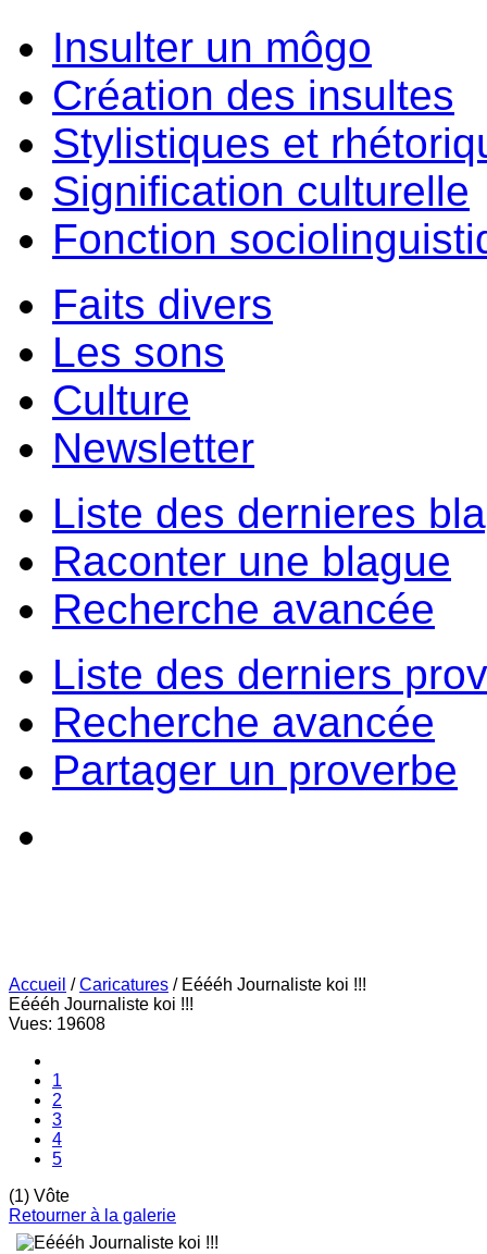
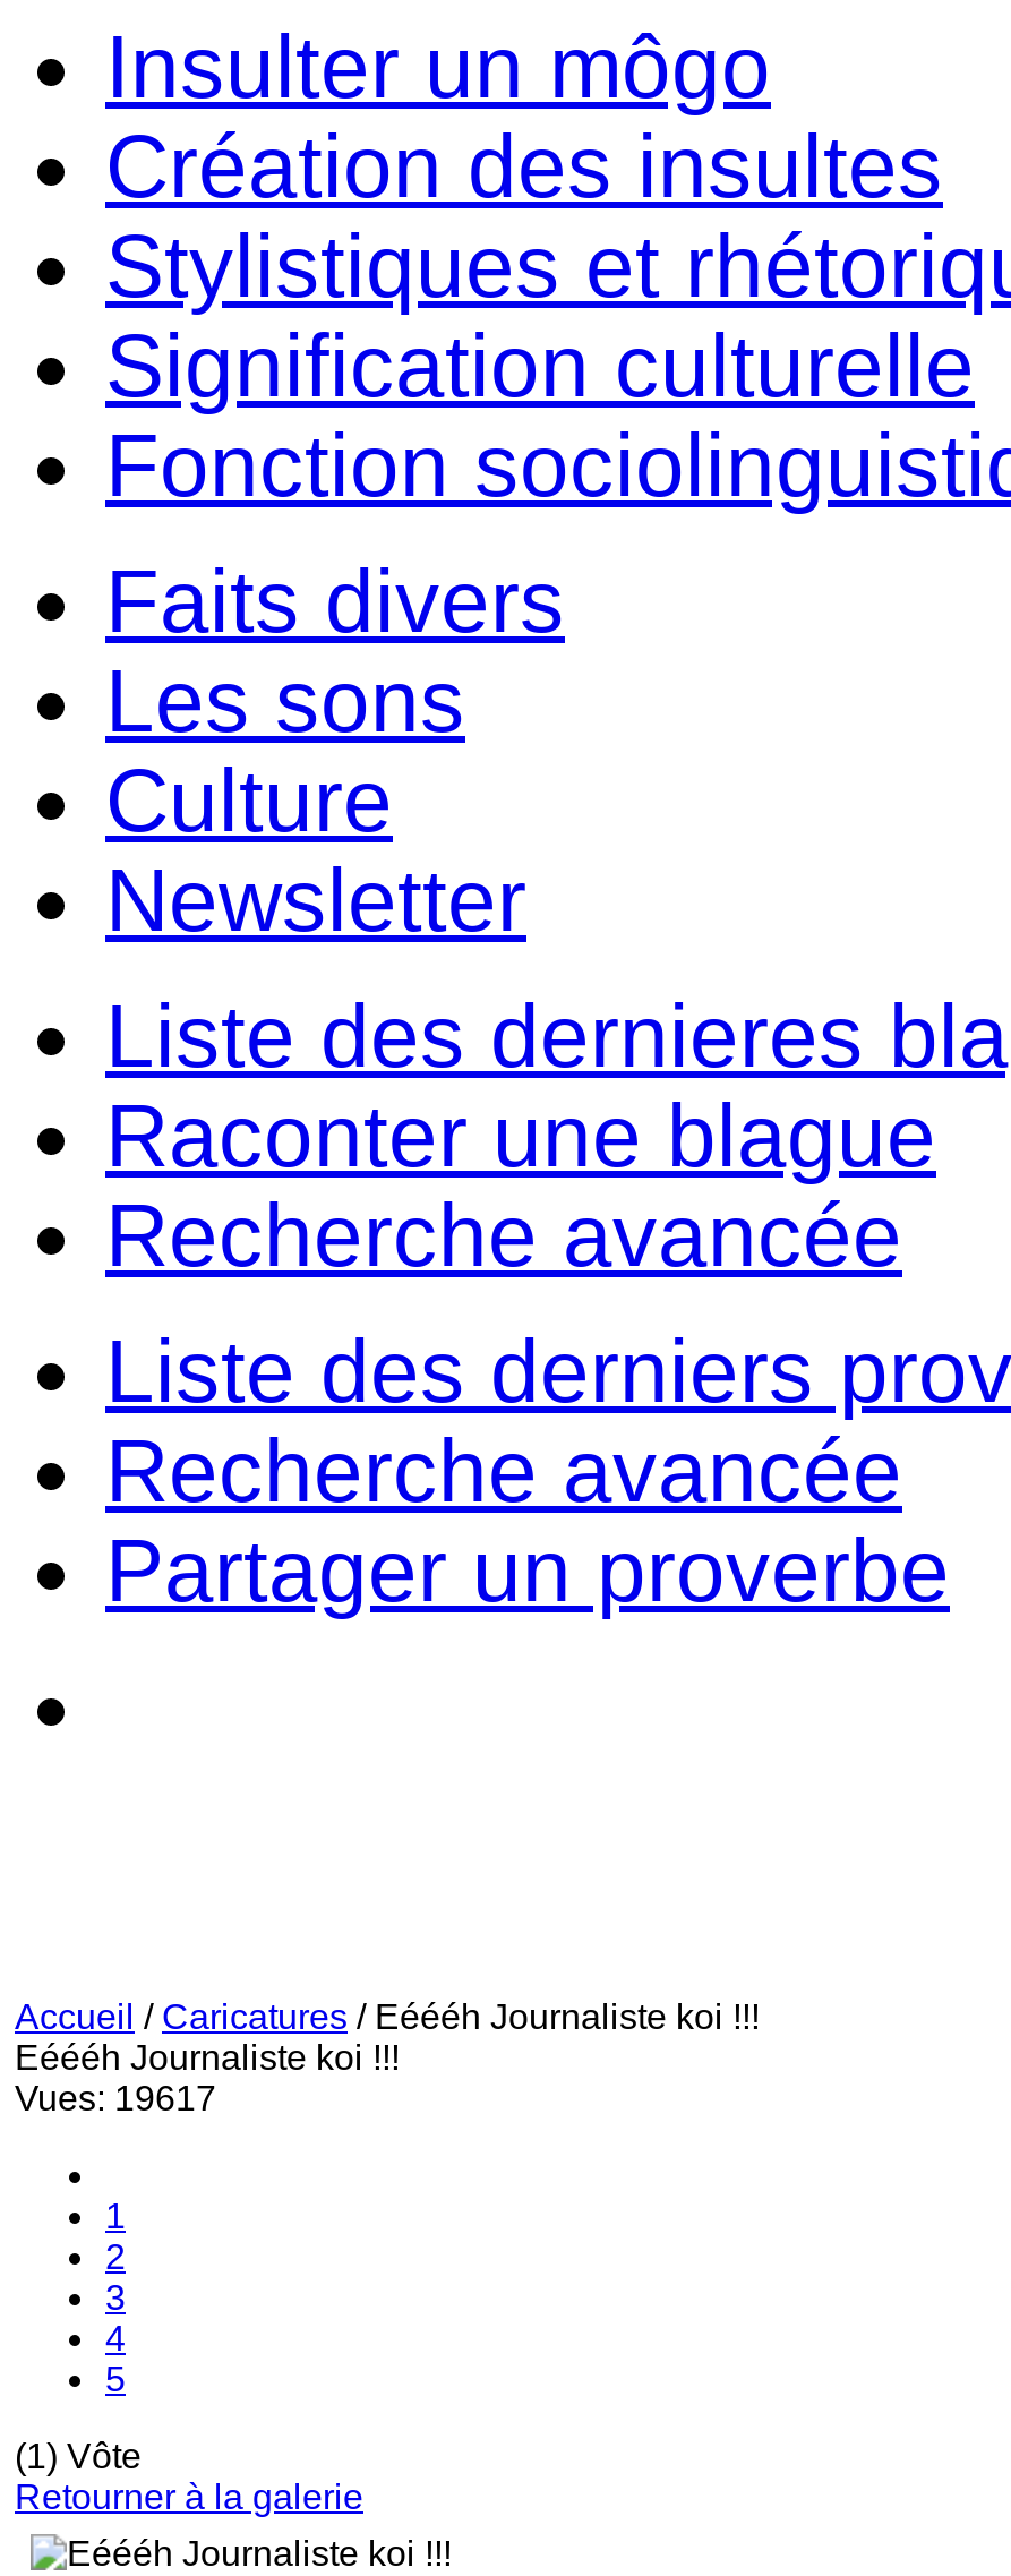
[9,1015,105,1033] Vues: 19608 -> [15,2080,216,2118] Vues: 19617

